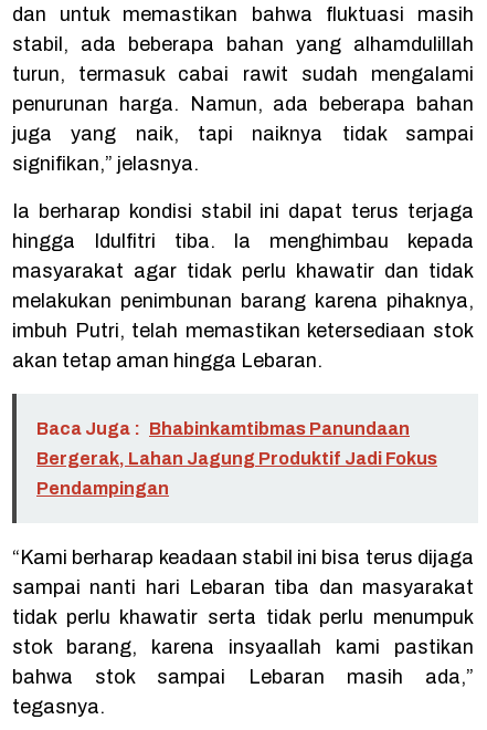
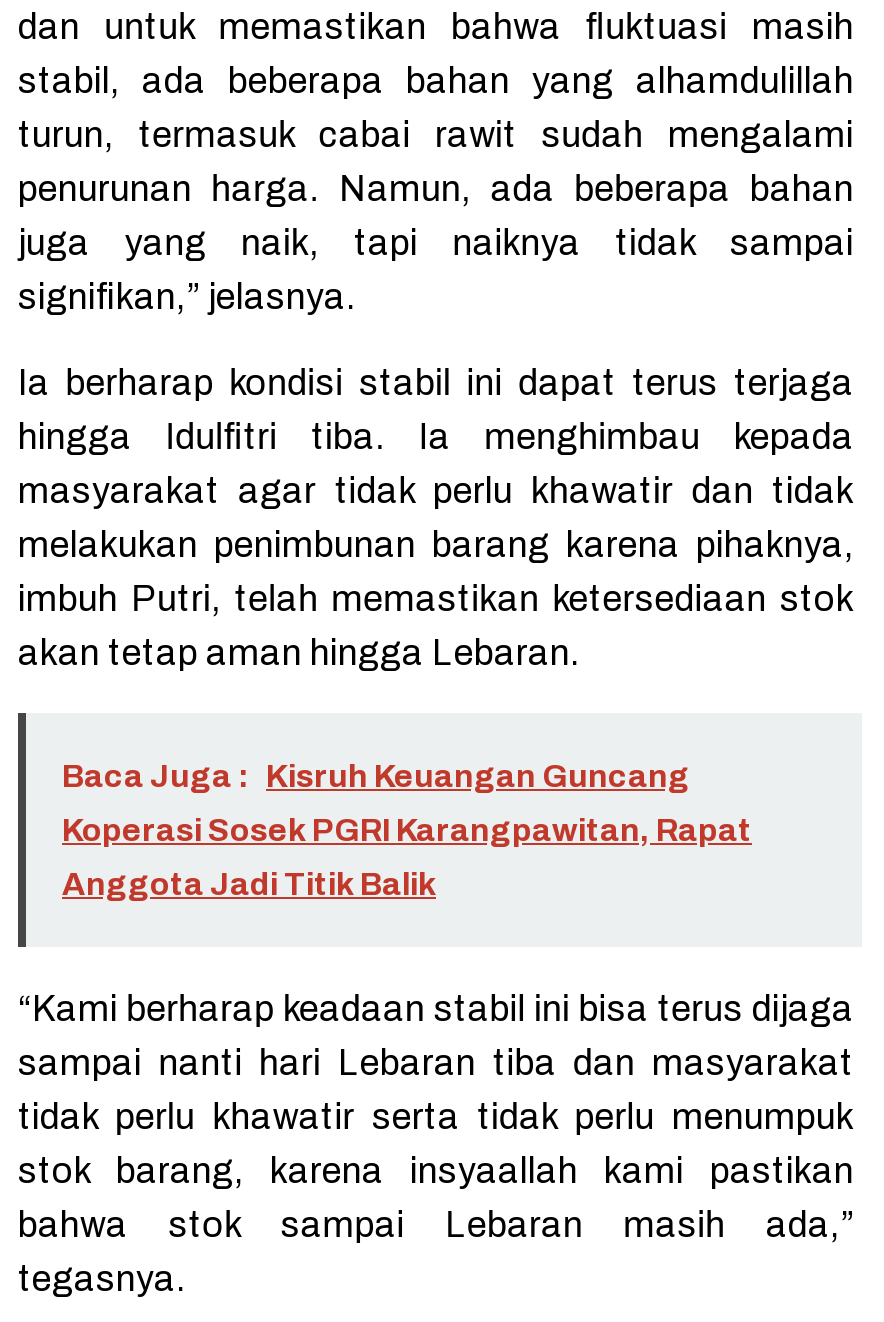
[36,420,410,438] Baca Juga : Bhabinkamtibmas Panundaan -> [62,759,690,793] Baca Juga : Kisruh Keuangan Guncang
[36,450,437,468] Bergerak, Lahan Jagung Produktif Jadi Fokus -> [62,813,752,847] Koperasi Sosek PGRI Karangpawitan, Rapat
[36,479,169,498] Pendampingan -> [62,867,436,901] Anggota Jadi Titik Balik

